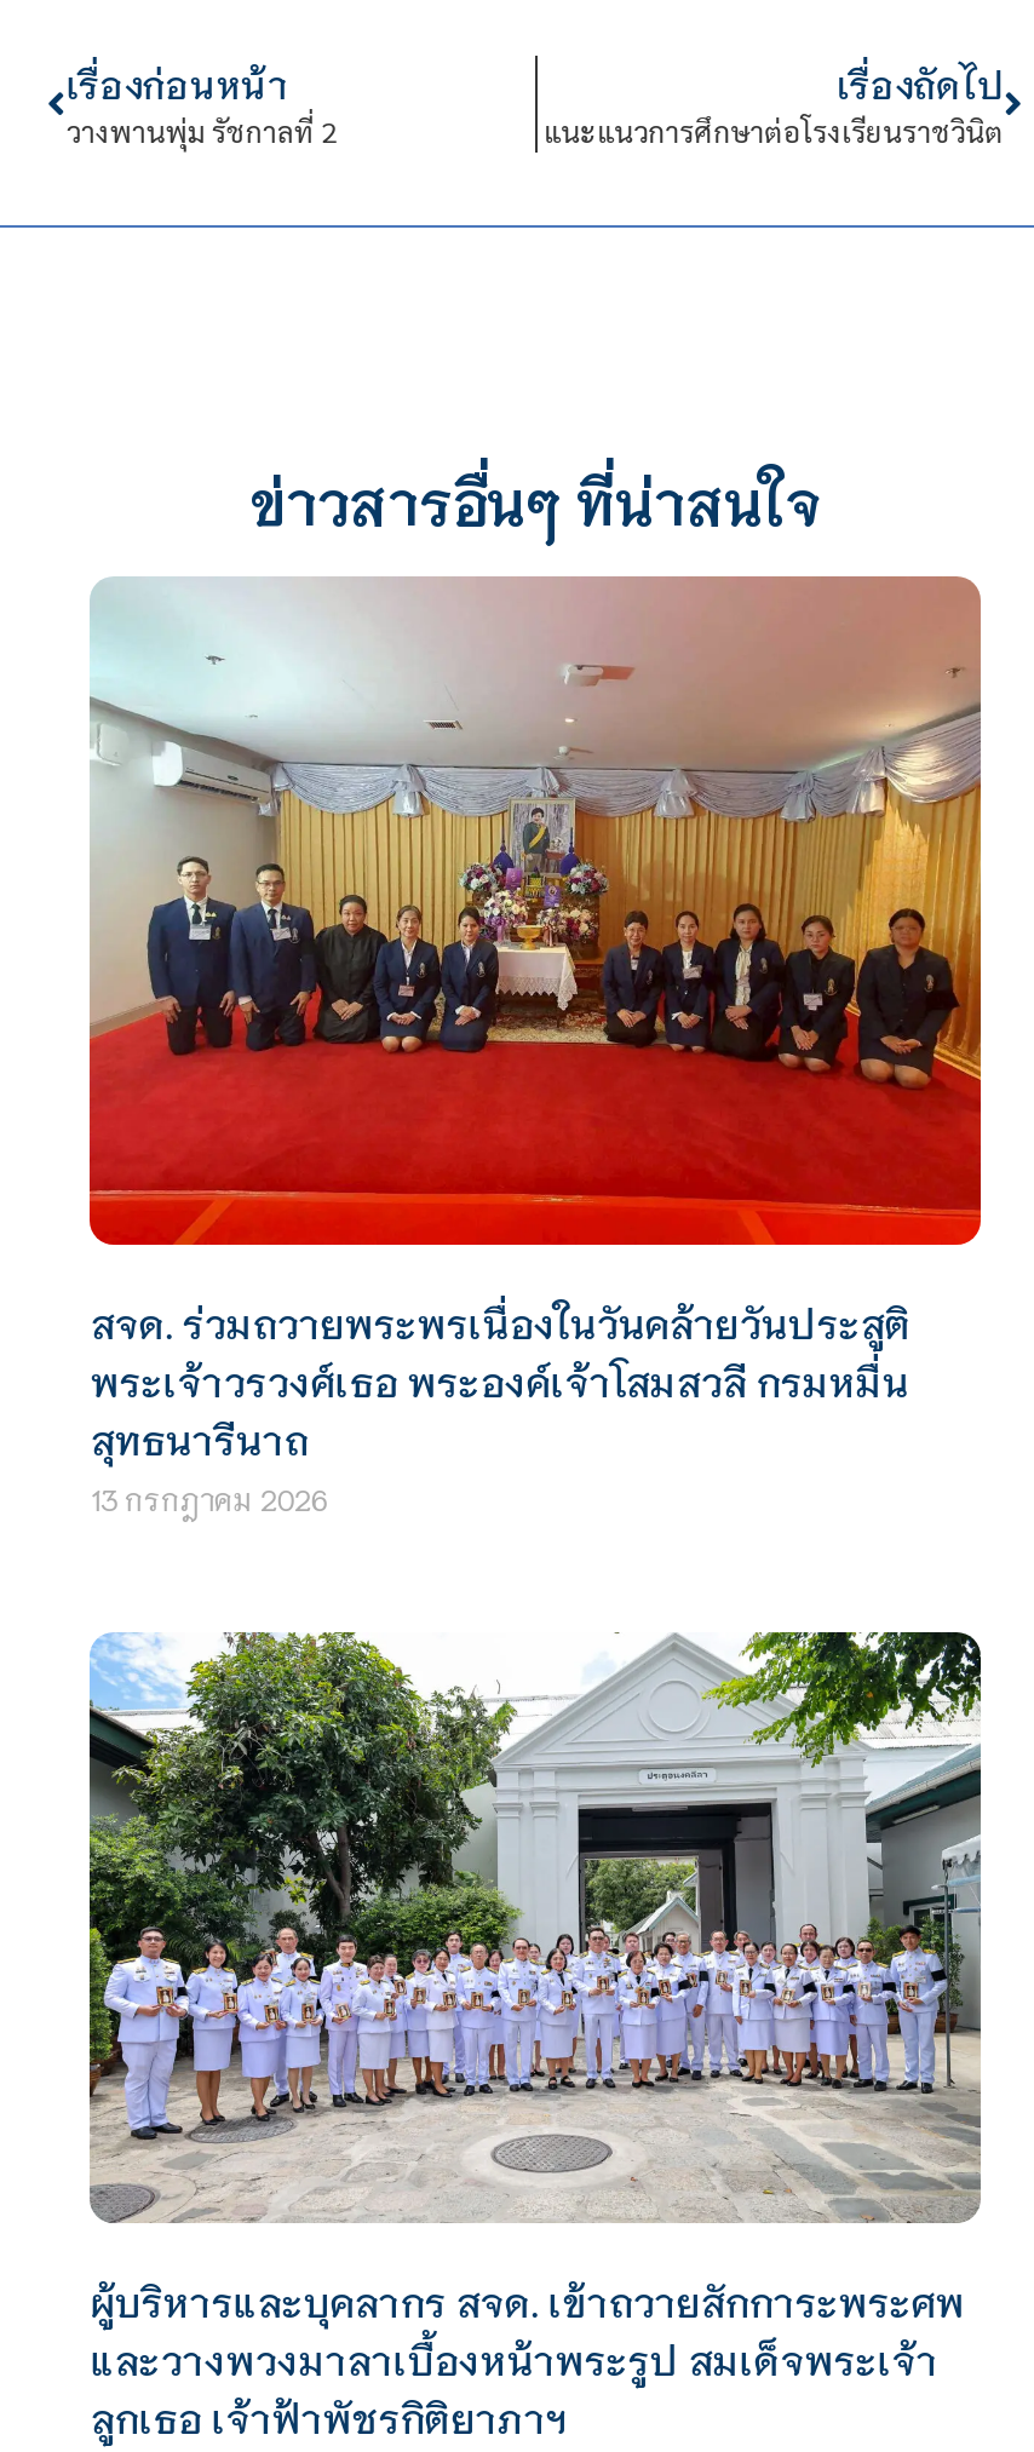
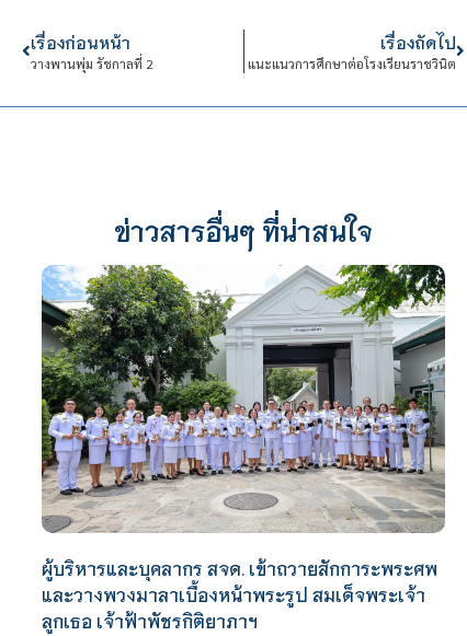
[87,574,983,1515] [image] | สจด. ร่วมถวายพระพรเนื่องในวันคล้ายวันประสูติ | พระเจ้าวรวงศ์เธอ พระองค์เจ้าโสมสวลี กรมหมื่น | สุทธนารีนาถ | 13 กรกฎาคม 2026 -> none

